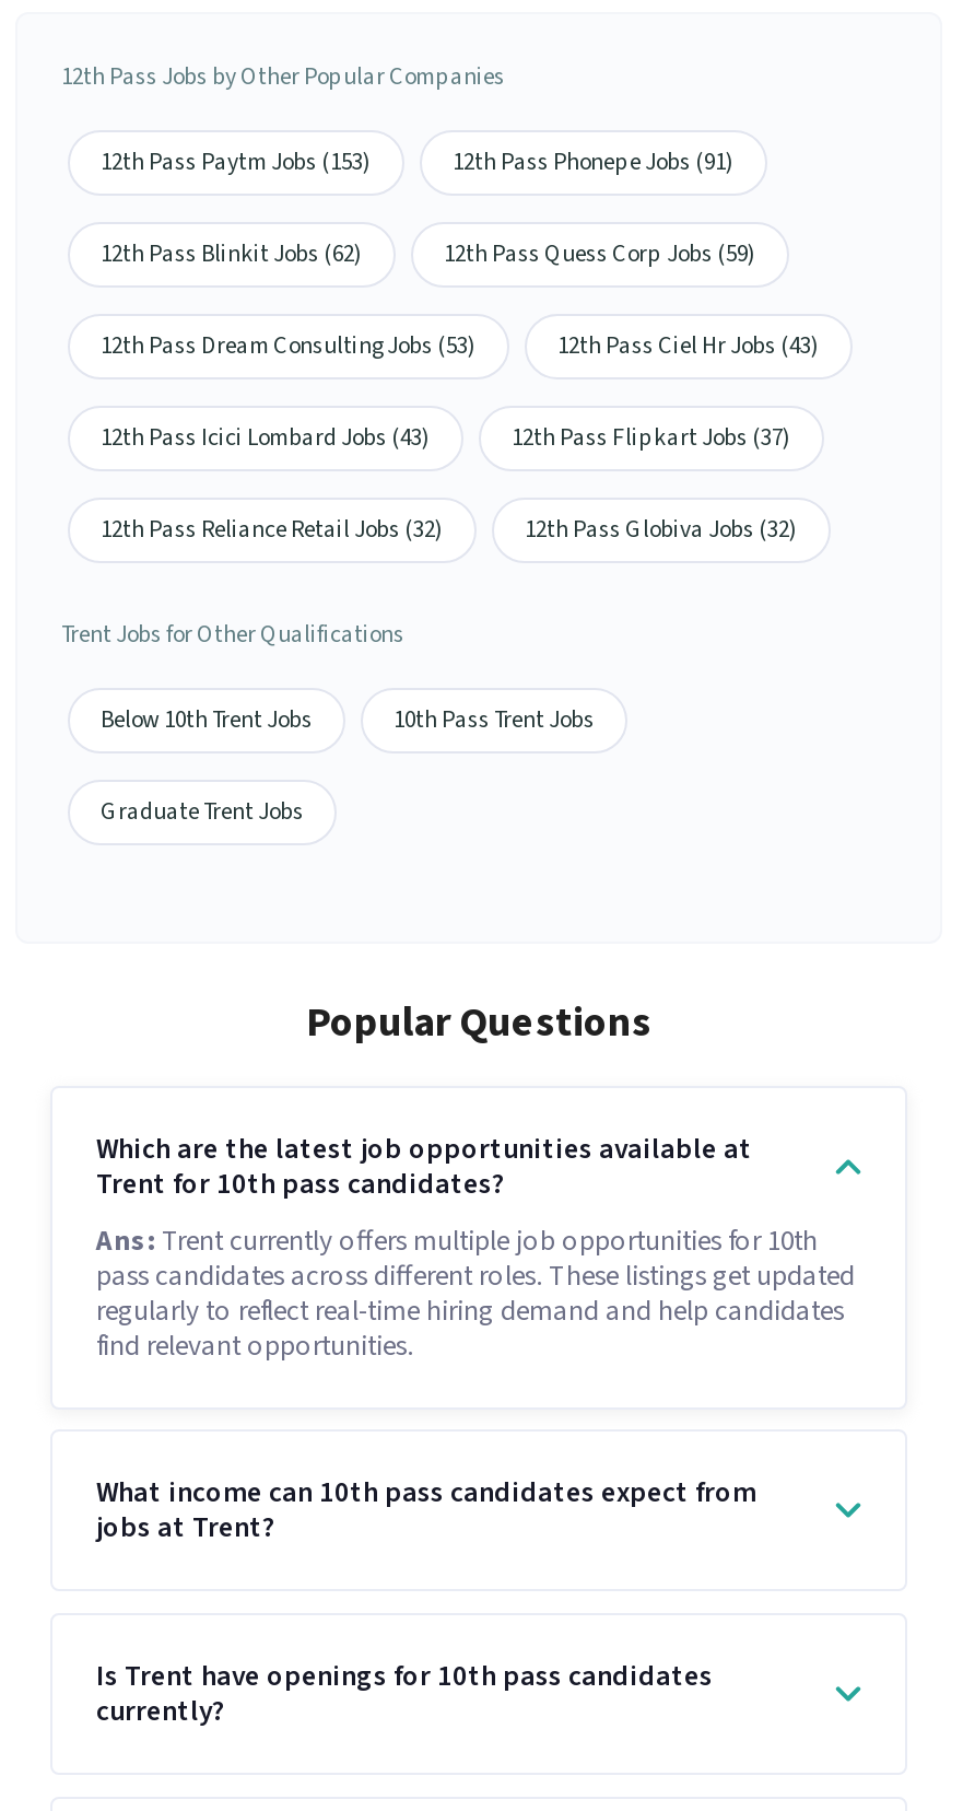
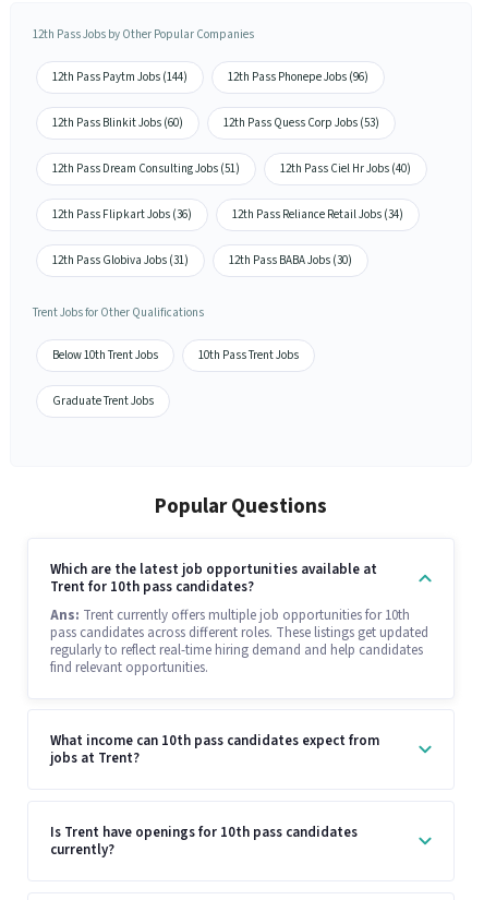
[101,145,735,178] 12th Pass Paytm Jobs (153) | 12th Pass Phonepe Jobs (91) -> [52,69,368,85] 12th Pass Paytm Jobs (144) | 12th Pass Phonepe Jobs (96)
[101,237,756,270] 12th Pass Blinkit Jobs (62) | 12th Pass Quess Corp Jobs (59) -> [52,114,379,131] 12th Pass Blinkit Jobs (60) | 12th Pass Quess Corp Jobs (53)
[101,329,820,362] 12th Pass Dream Consulting Jobs (53) | 12th Pass Ciel Hr Jobs (43) -> [52,160,411,177] 12th Pass Dream Consulting Jobs (51) | 12th Pass Ciel Hr Jobs (40)
[101,421,791,453] 12th Pass Icici Lombard Jobs (43) | 12th Pass Flipkart Jobs (37) -> [52,206,403,222] 12th Pass Flipkart Jobs (36) | 12th Pass Reliance Retail Jobs (34)
[101,512,798,545] 12th Pass Reliance Retail Jobs (32) | 12th Pass Globiva Jobs (32) -> [52,252,352,268] 12th Pass Globiva Jobs (31) | 12th Pass BABA Jobs (30)

